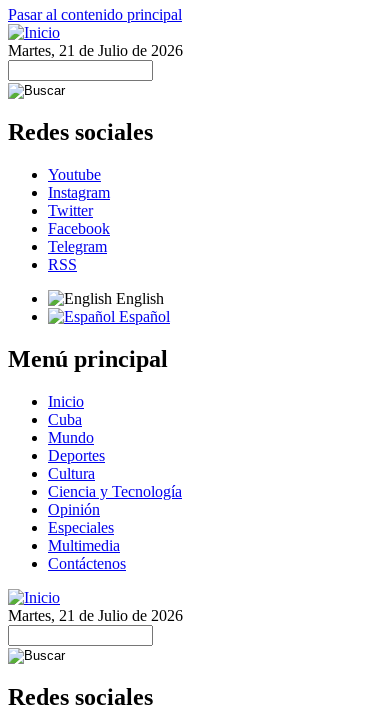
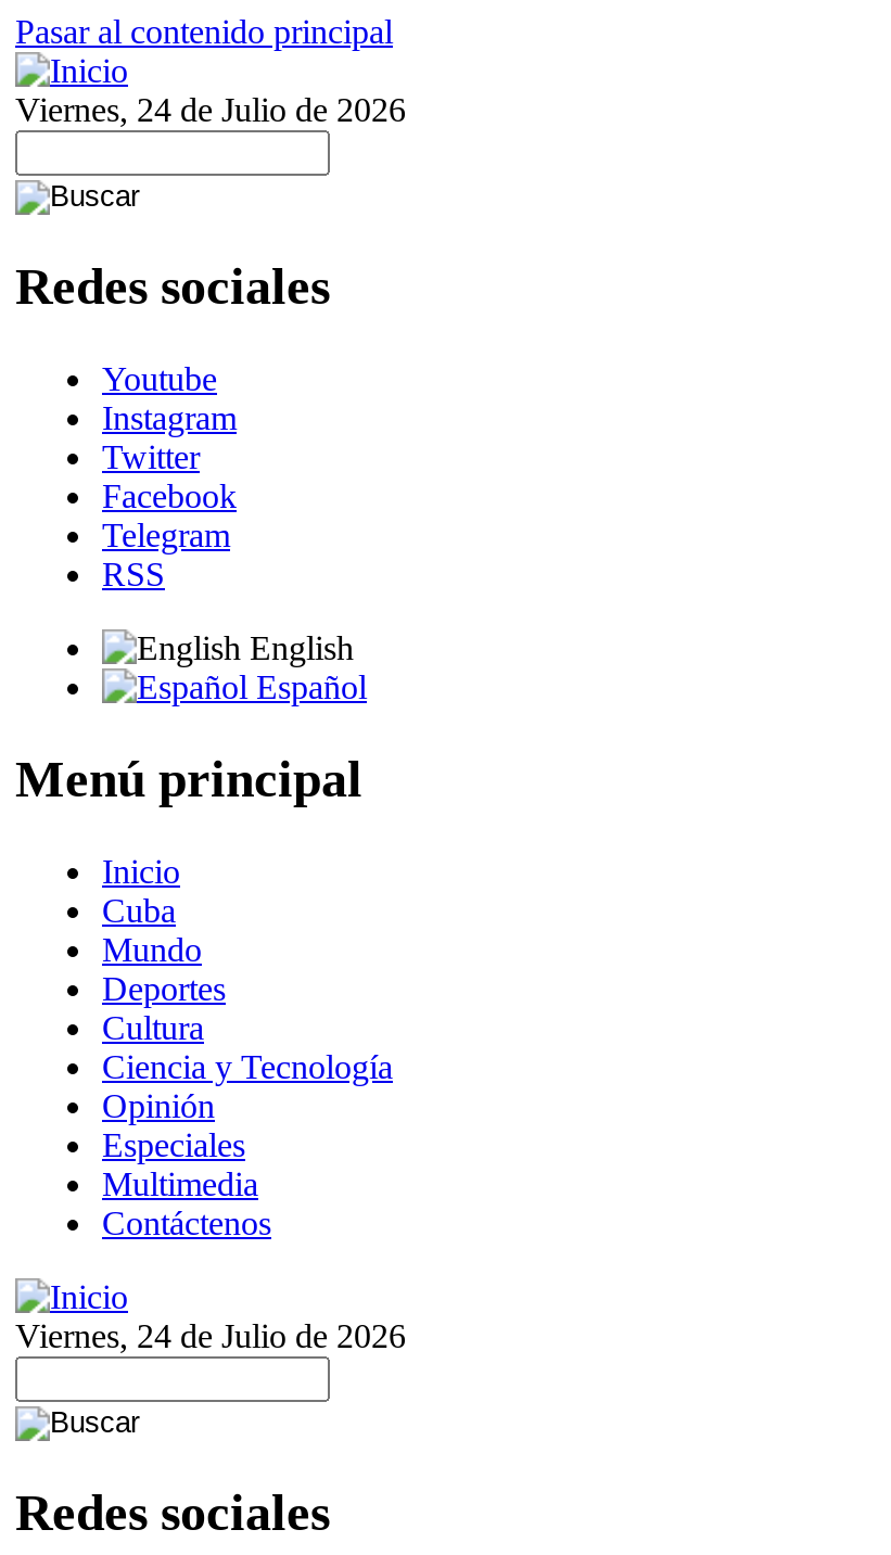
[8,42,183,59] Martes, 21 de Julio de 2026 -> [15,91,406,128] Viernes, 24 de Julio de 2026
[8,607,183,624] Martes, 21 de Julio de 2026 -> [15,1316,406,1353] Viernes, 24 de Julio de 2026

